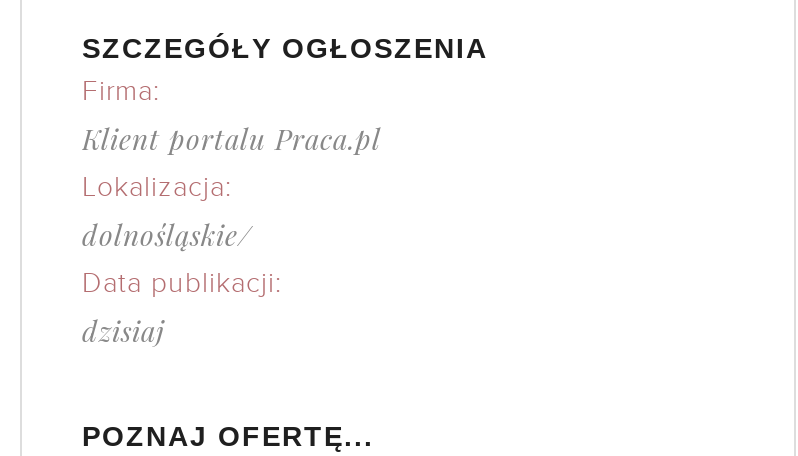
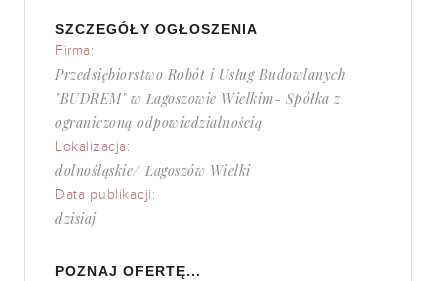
[82,120,381,158] Klient portalu Praca.pl -> [55,65,346,132] Przedsiębiorstwo Robót i Usług Budowlanych | "BUDREM" w Łagoszowie Wielkim- Spółka z | ograniczoną odpowiedzialnością
[82,216,253,254] dolnośląskie/ -> [55,161,250,180] dolnośląskie/ Łagoszów Wielki

